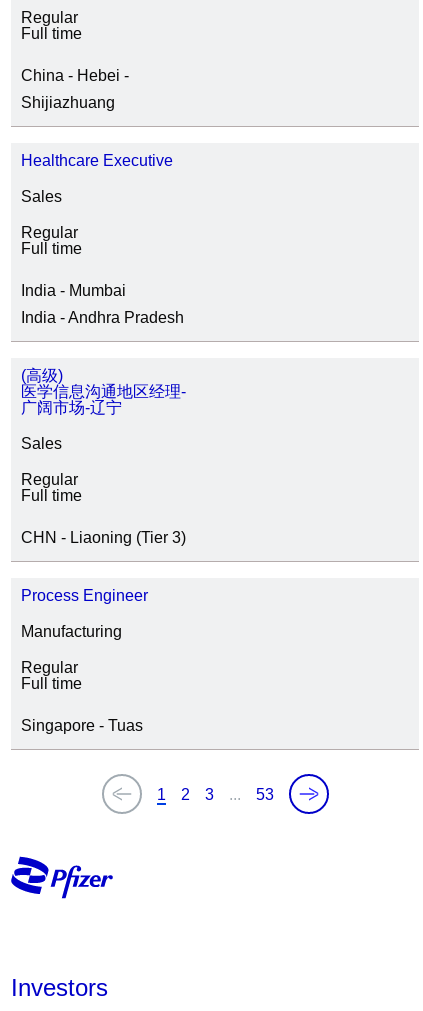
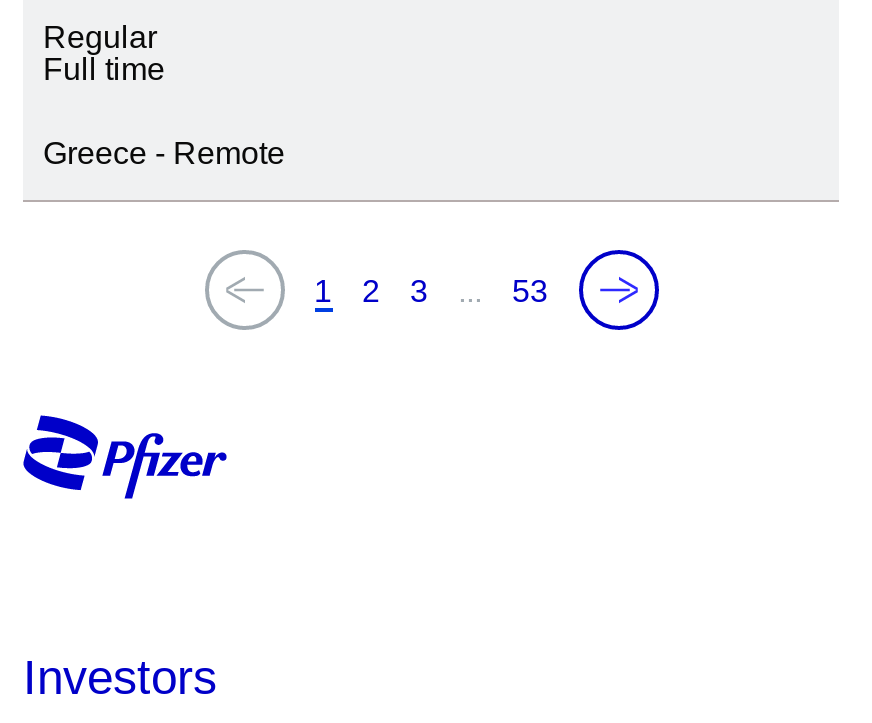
[21,67,186,734] China - Hebei - | Shijiazhuang | Healthcare Executive | Sales | Regular | Full time | India - Mumbai | India - Andhra Pradesh | (高级) | 医学信息沟通地区经理- | 广阔市场-辽宁 | Sales | Regular | Full time | CHN - Liaoning (Tier 3) | Process Engineer | Manufacturing | Regular | Full time | Singapore - Tuas -> [43,136,285,170] Greece - Remote

